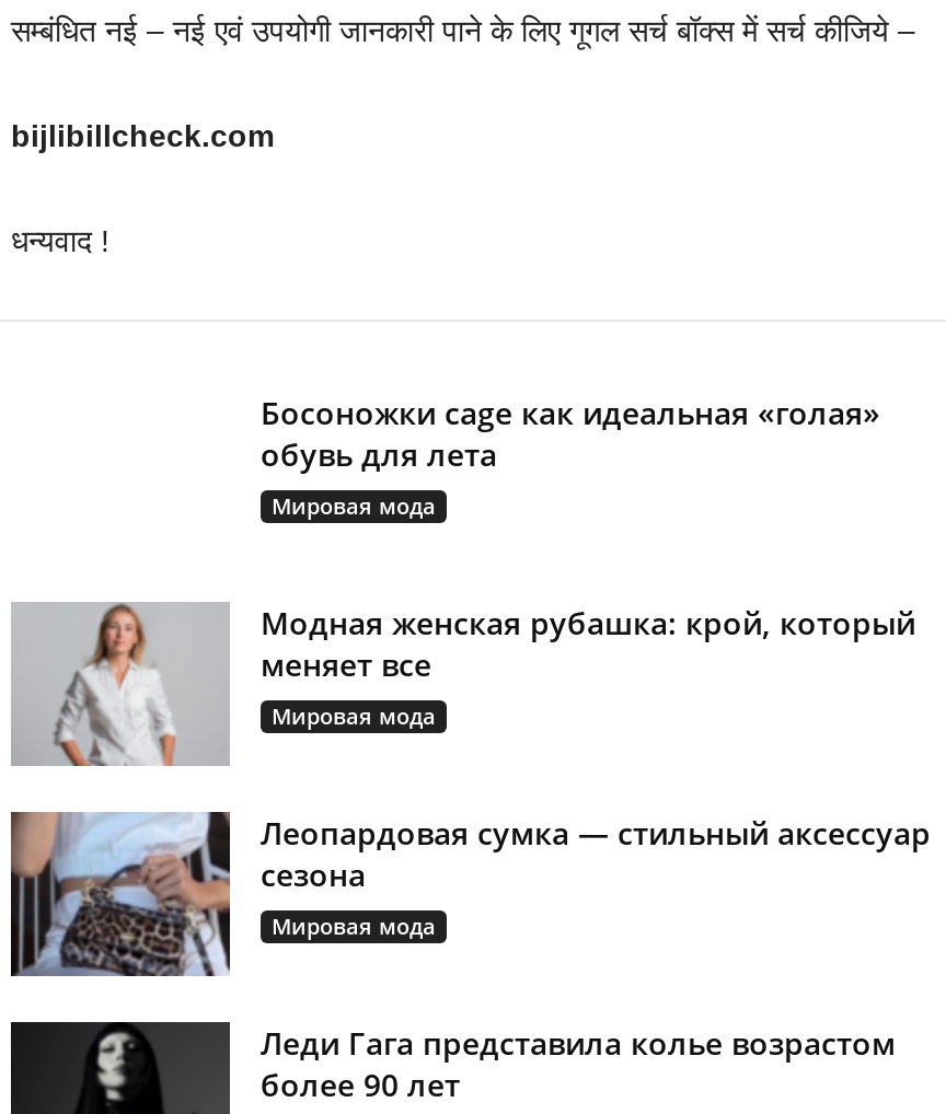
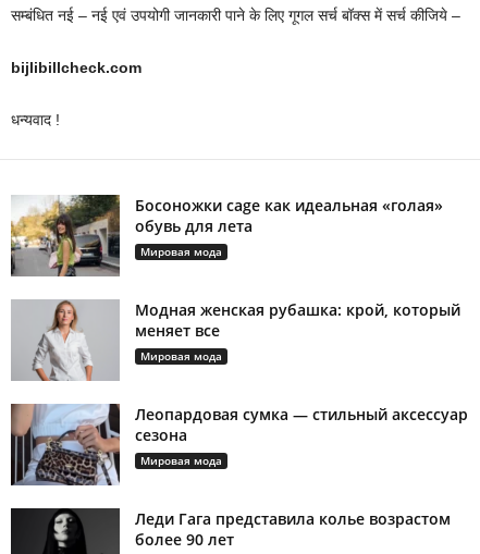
none -> [10,194,121,278] [image]

